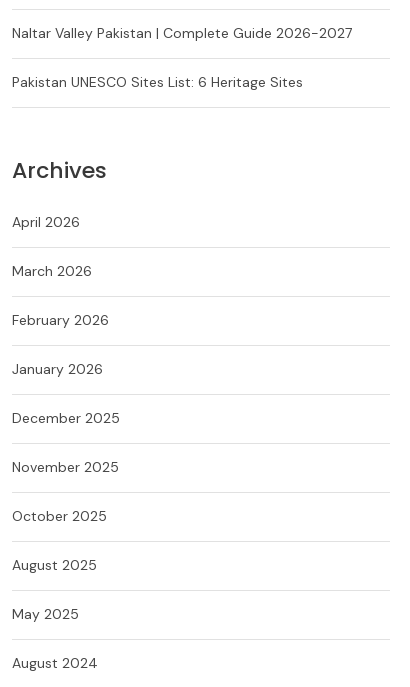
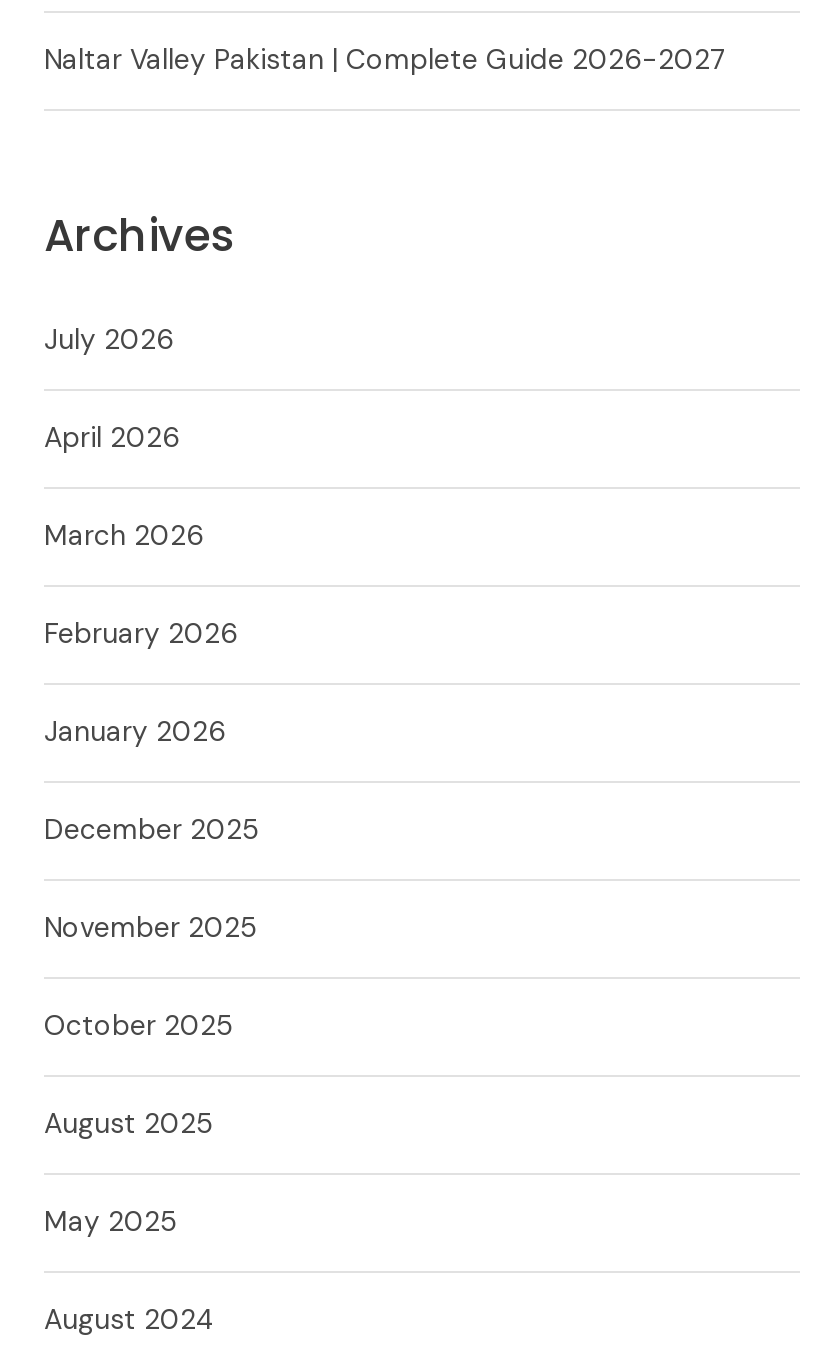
[12,73,303,91] Pakistan UNESCO Sites List: 6 Heritage Sites -> none
moved [12,155,107,186] -> [44,204,234,266]: Archives
none -> [44,320,174,356] July 2026

